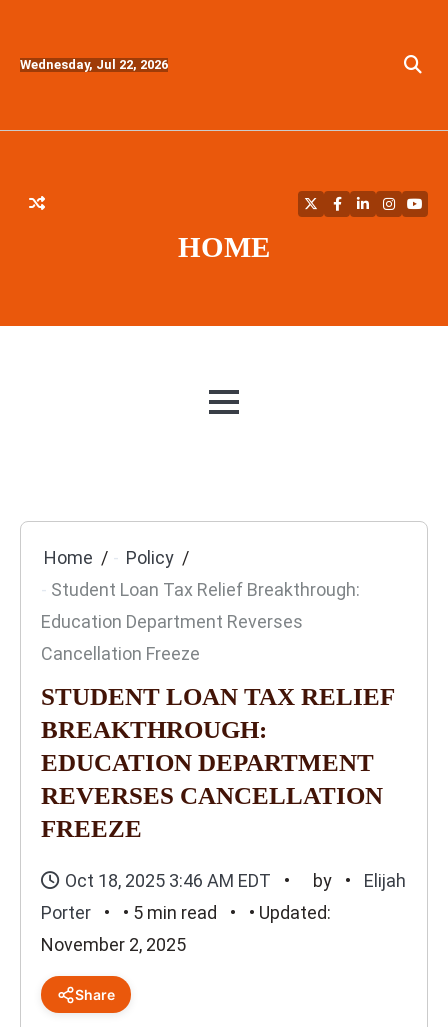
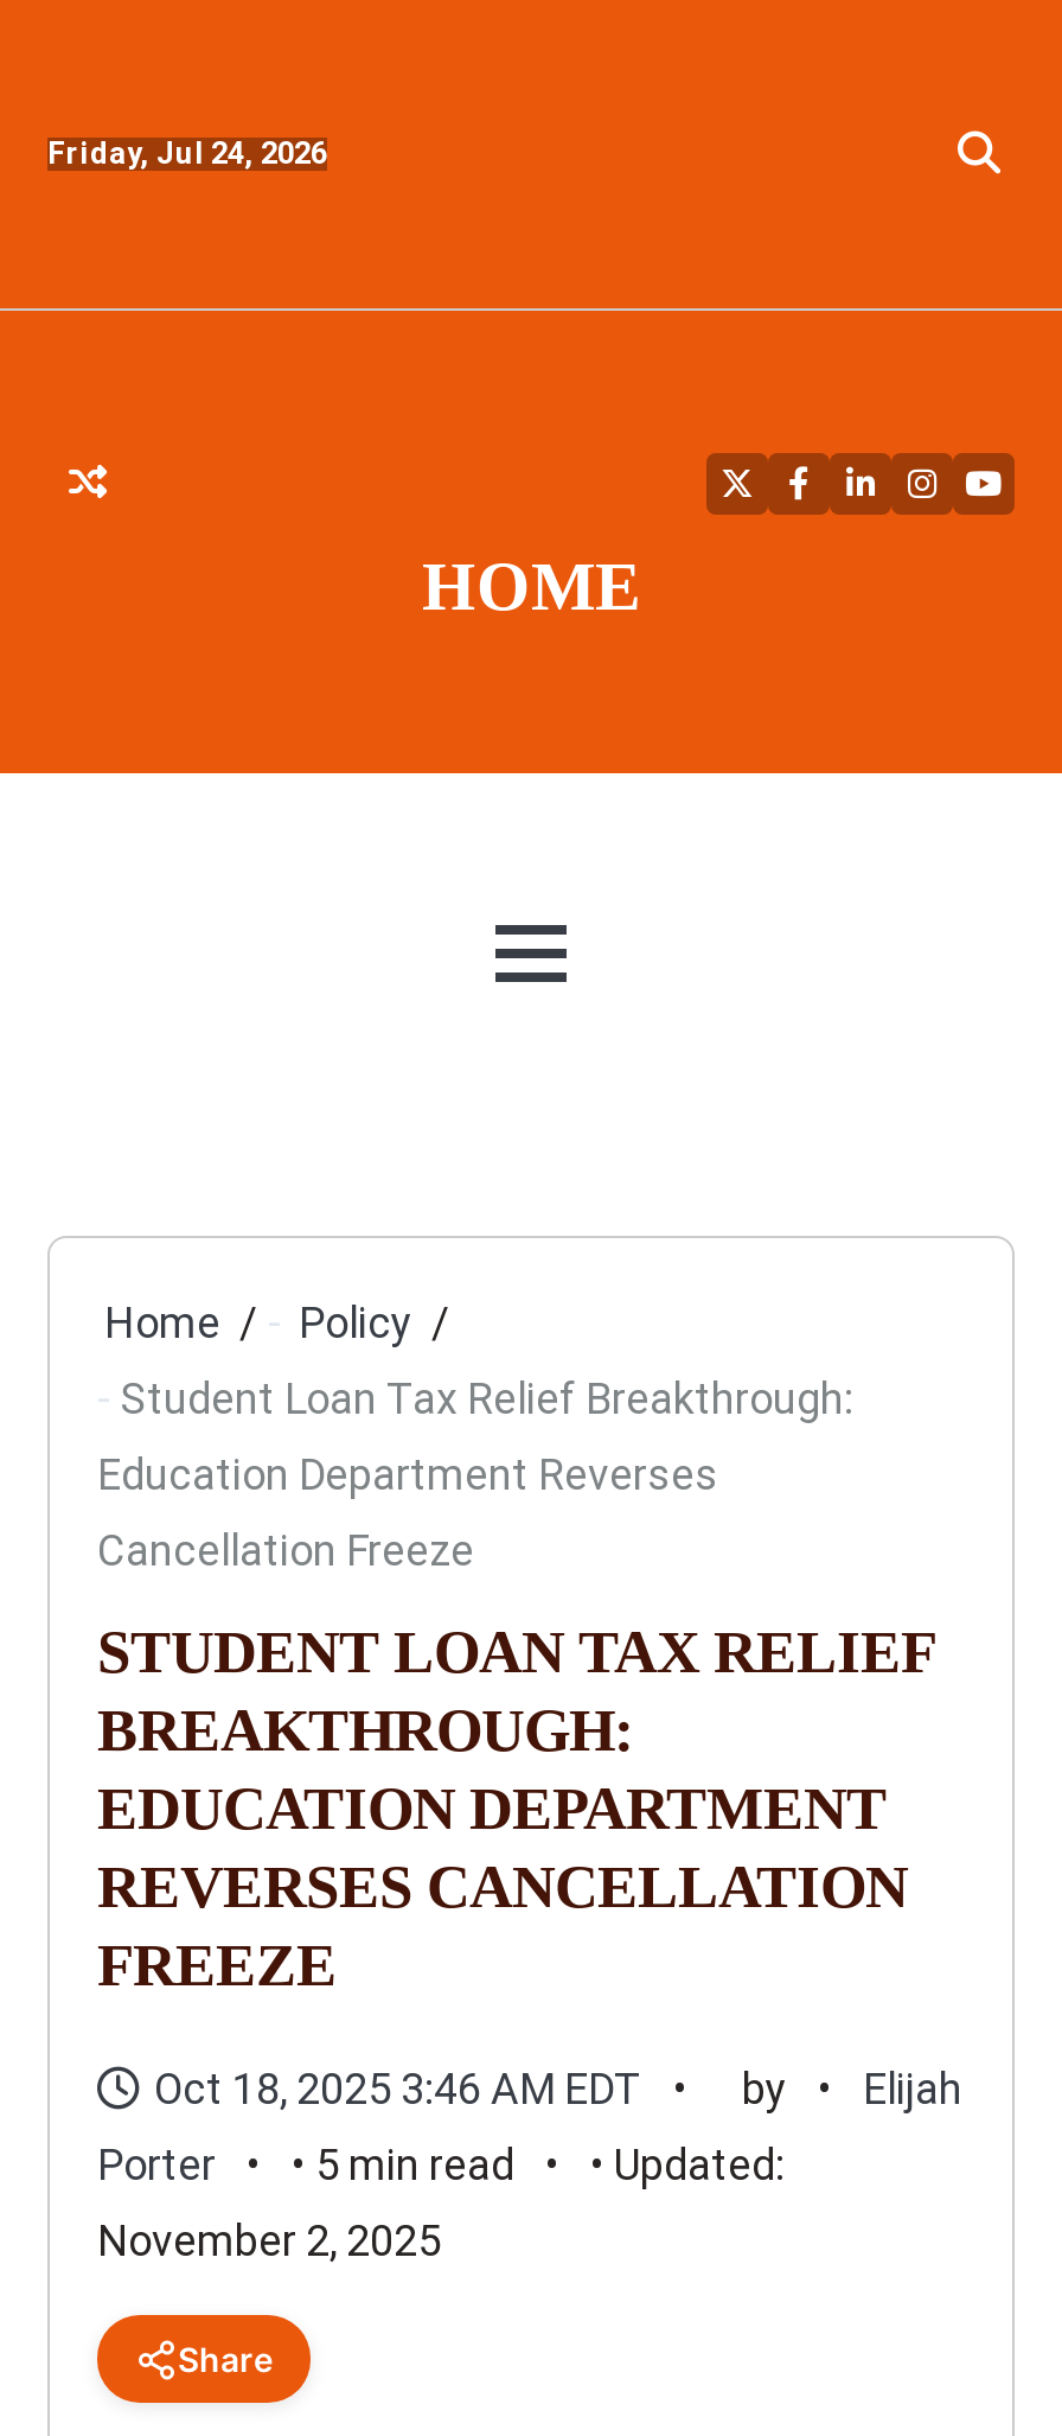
[20,57,168,72] Wednesday, Jul 22, 2026 -> [47,135,327,171] Friday, Jul 24, 2026

